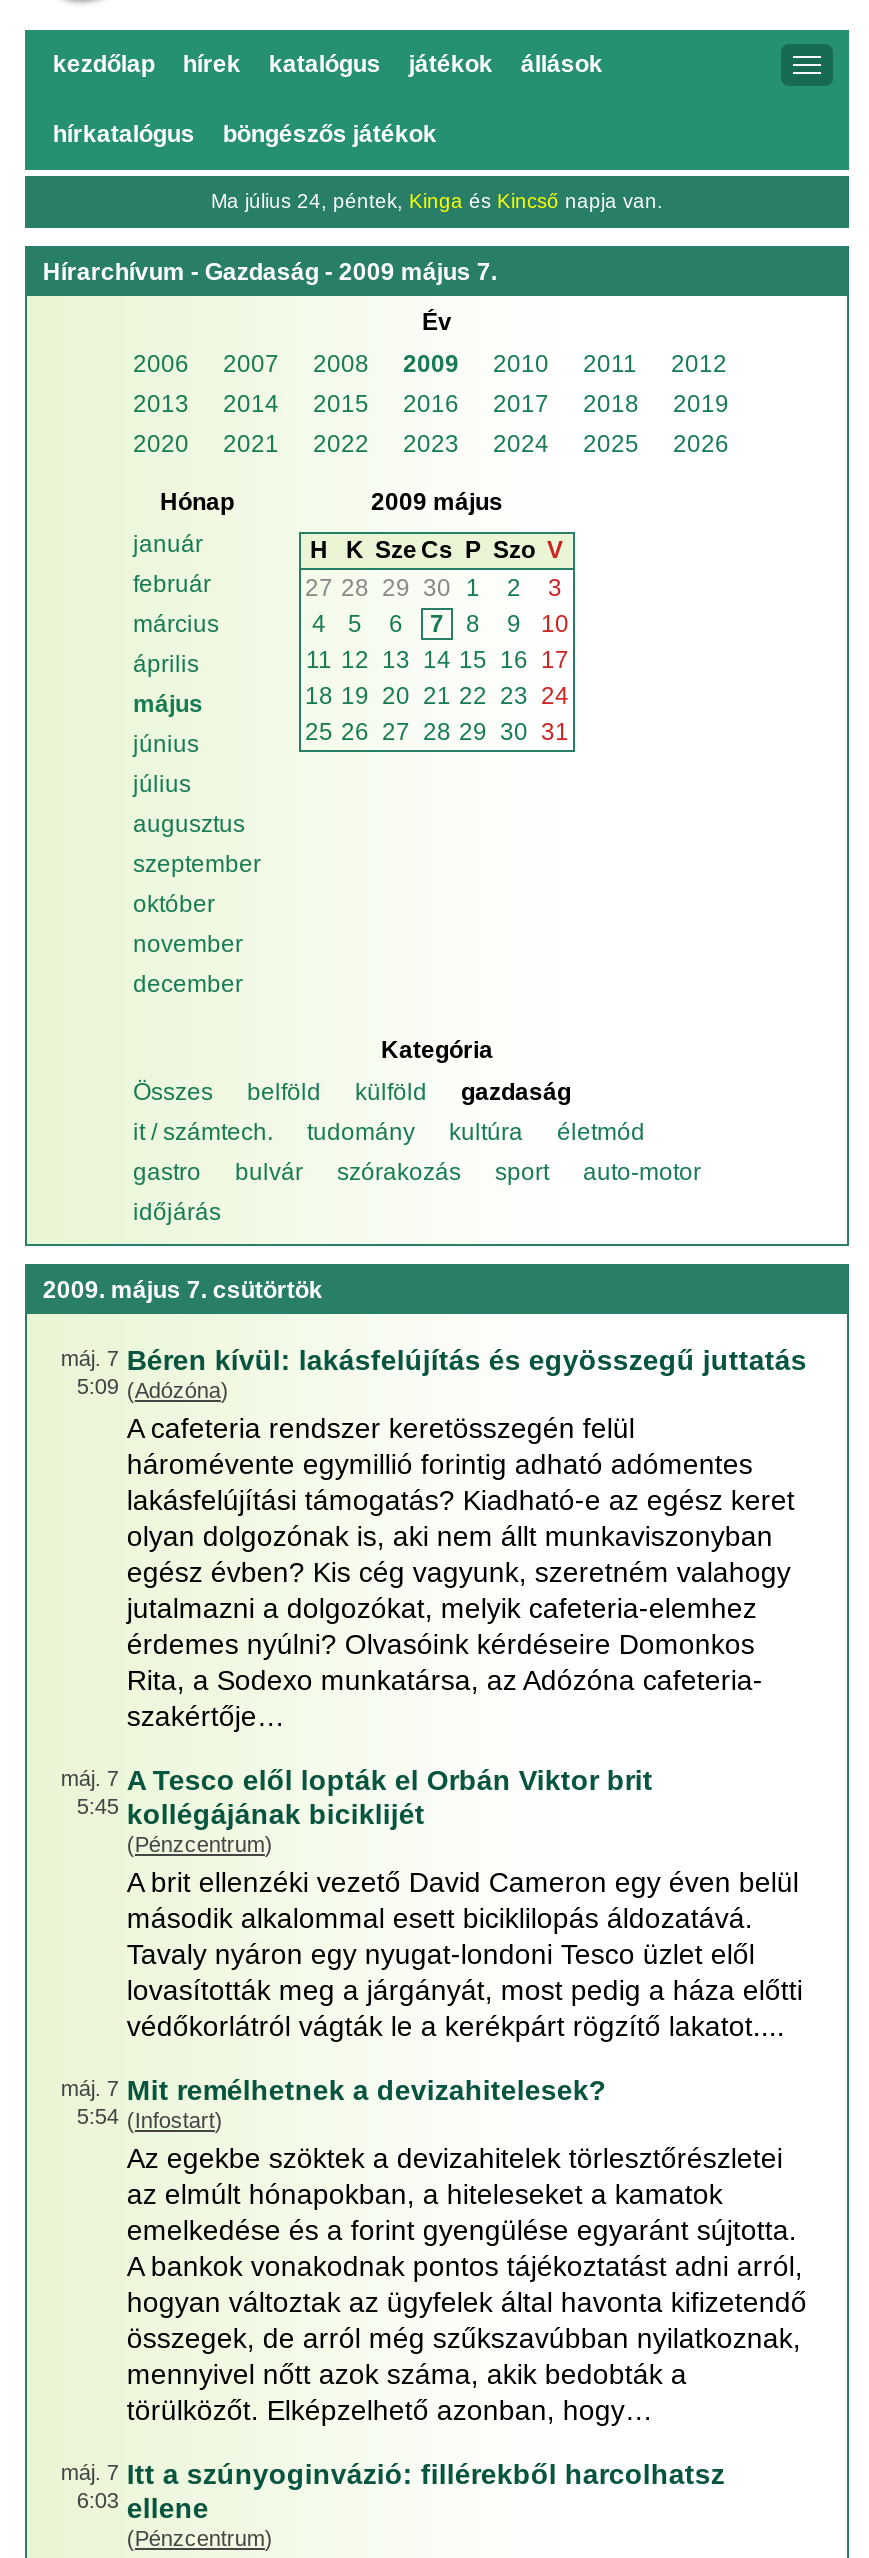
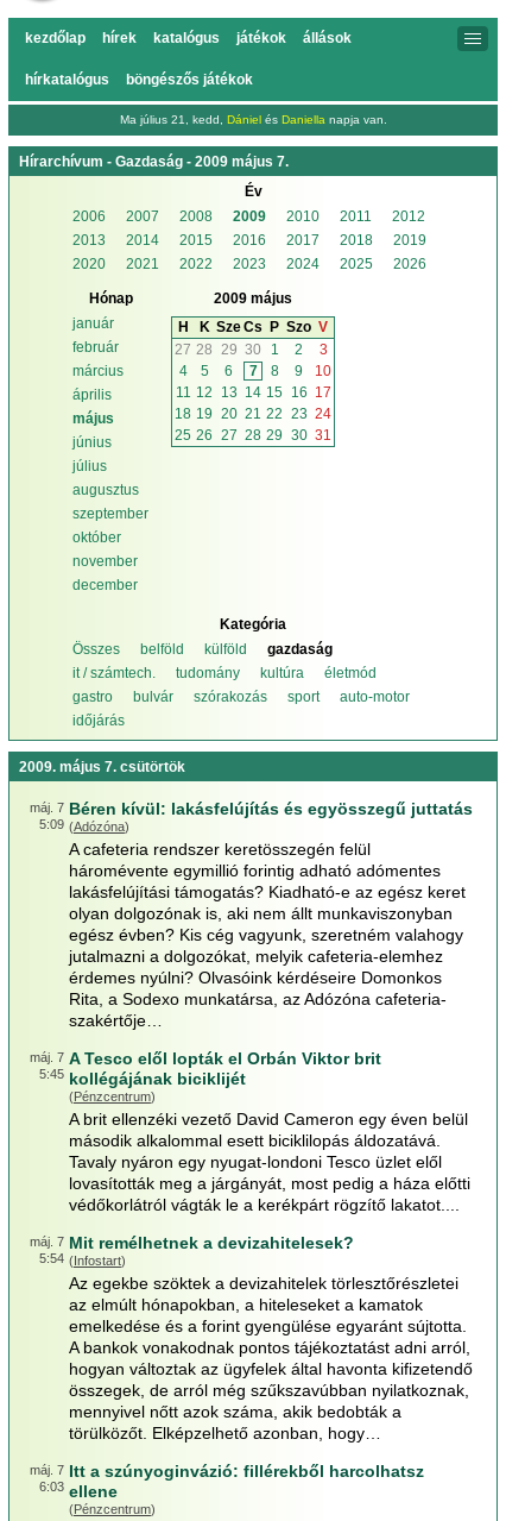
[211,190,663,212] Ma július 24, péntek, Kinga és Kincső napja van. -> [119,113,387,126] Ma július 21, kedd, Dániel és Daniella napja van.

